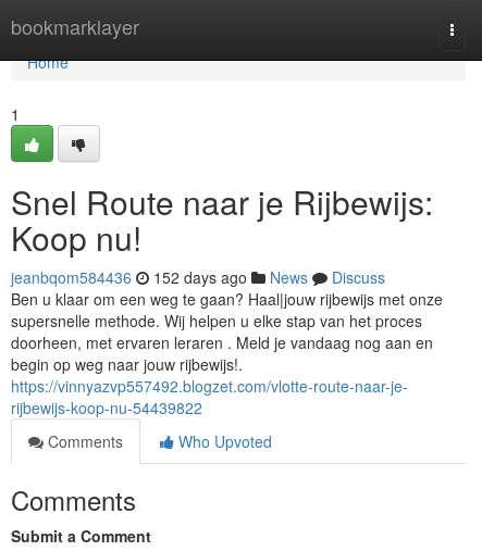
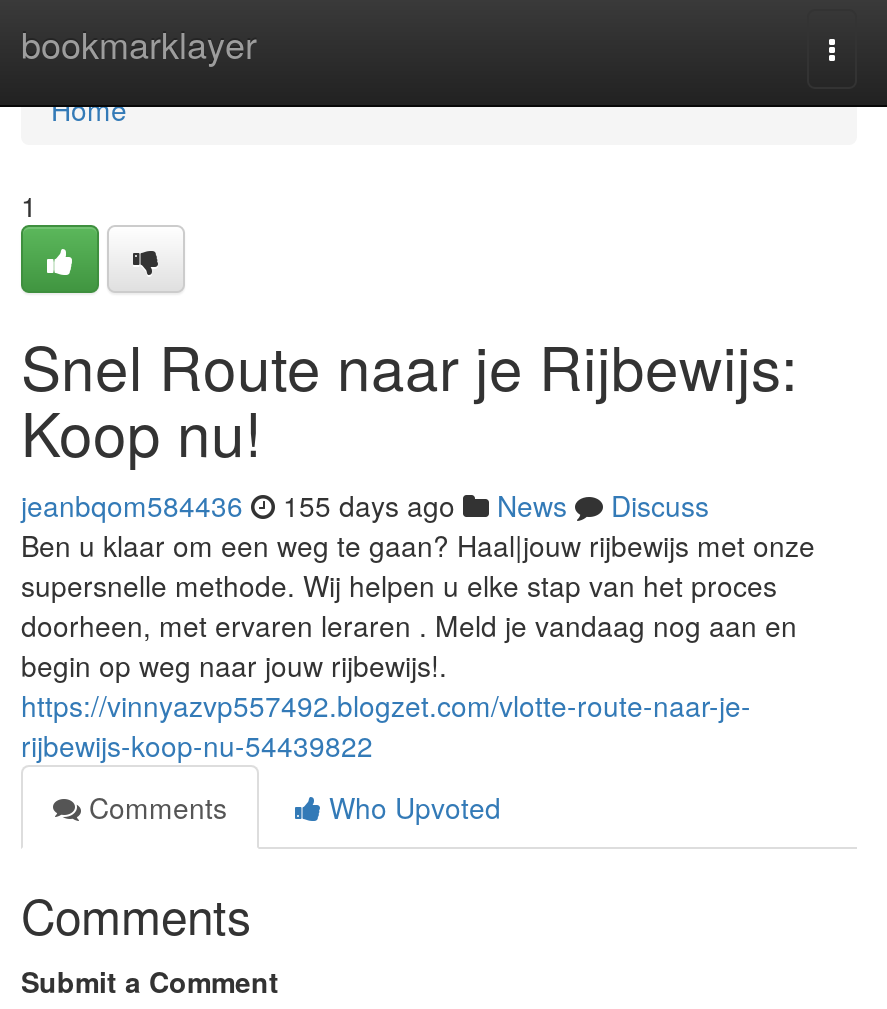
[11,266,385,288] jeanbqom584436 152 days ago News Discuss -> [21,485,709,525] jeanbqom584436 155 days ago News Discuss

